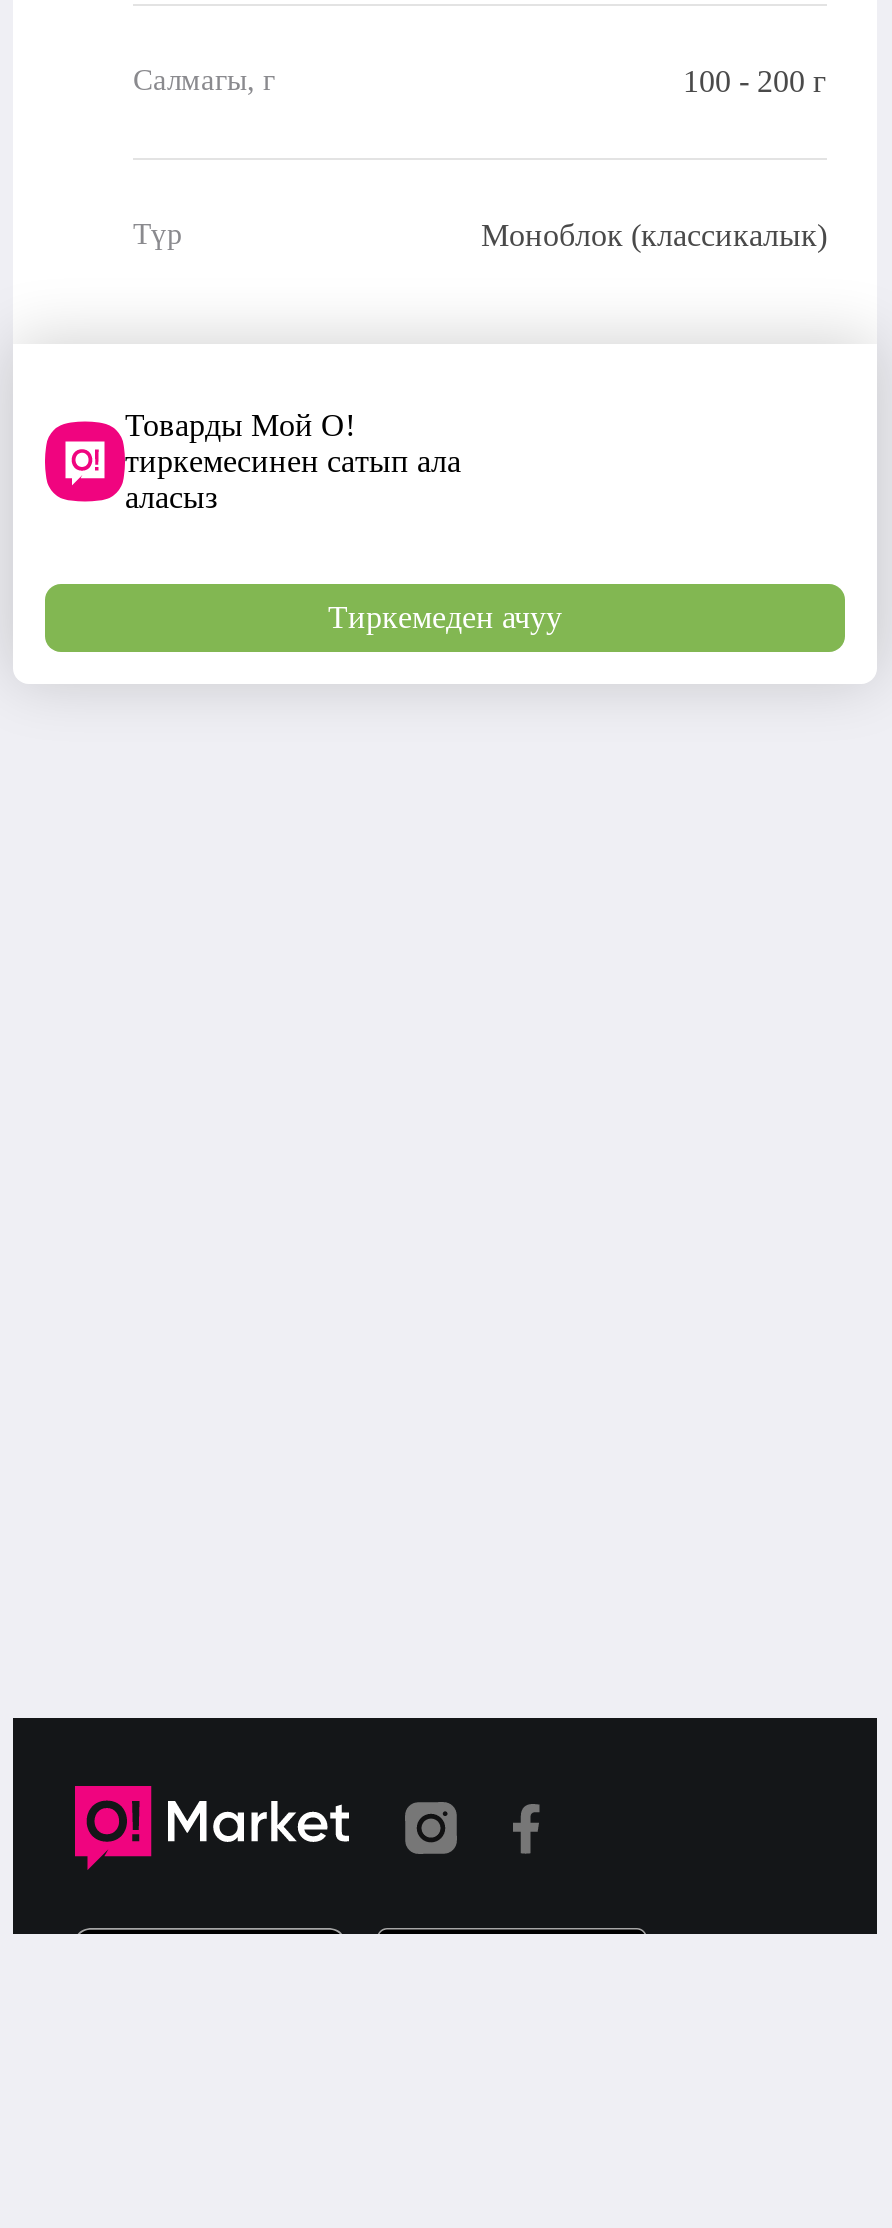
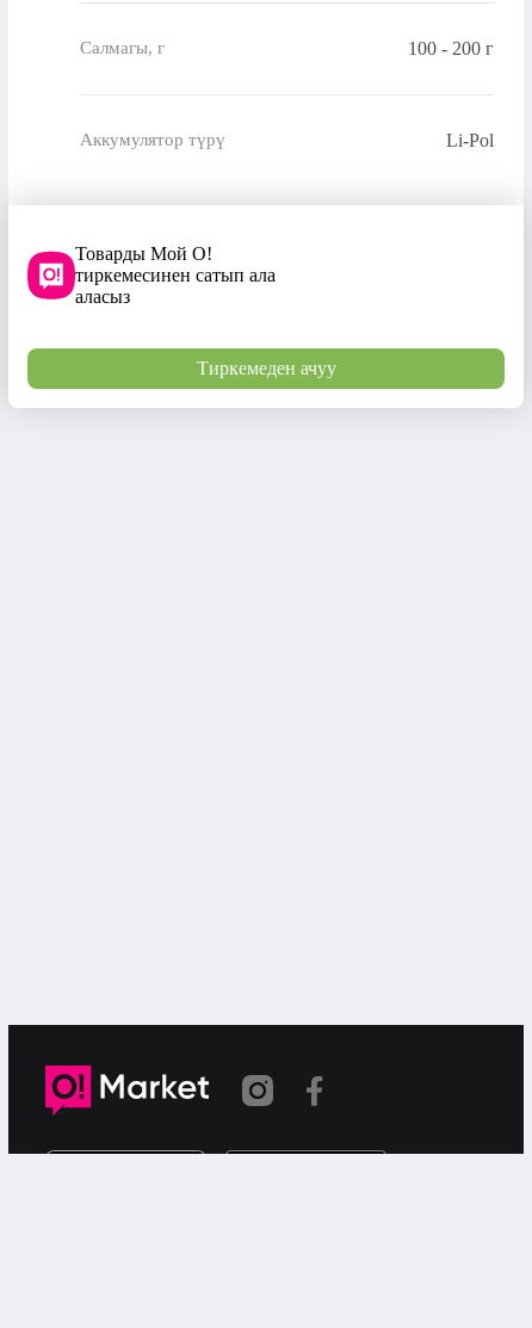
[133,218,827,252] Түр | Моноблок (классикалык) -> [80,130,494,150] Аккумулятор түрү | Li-Pol

